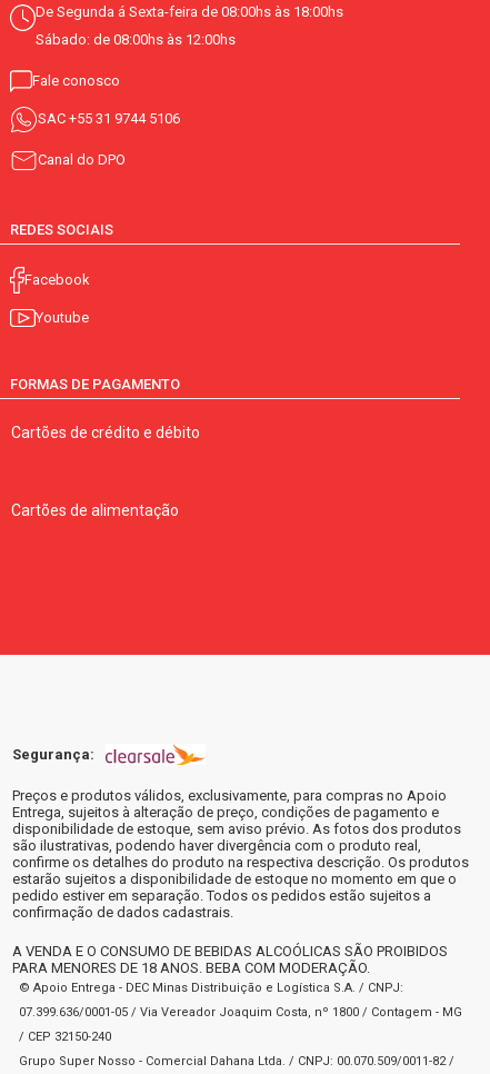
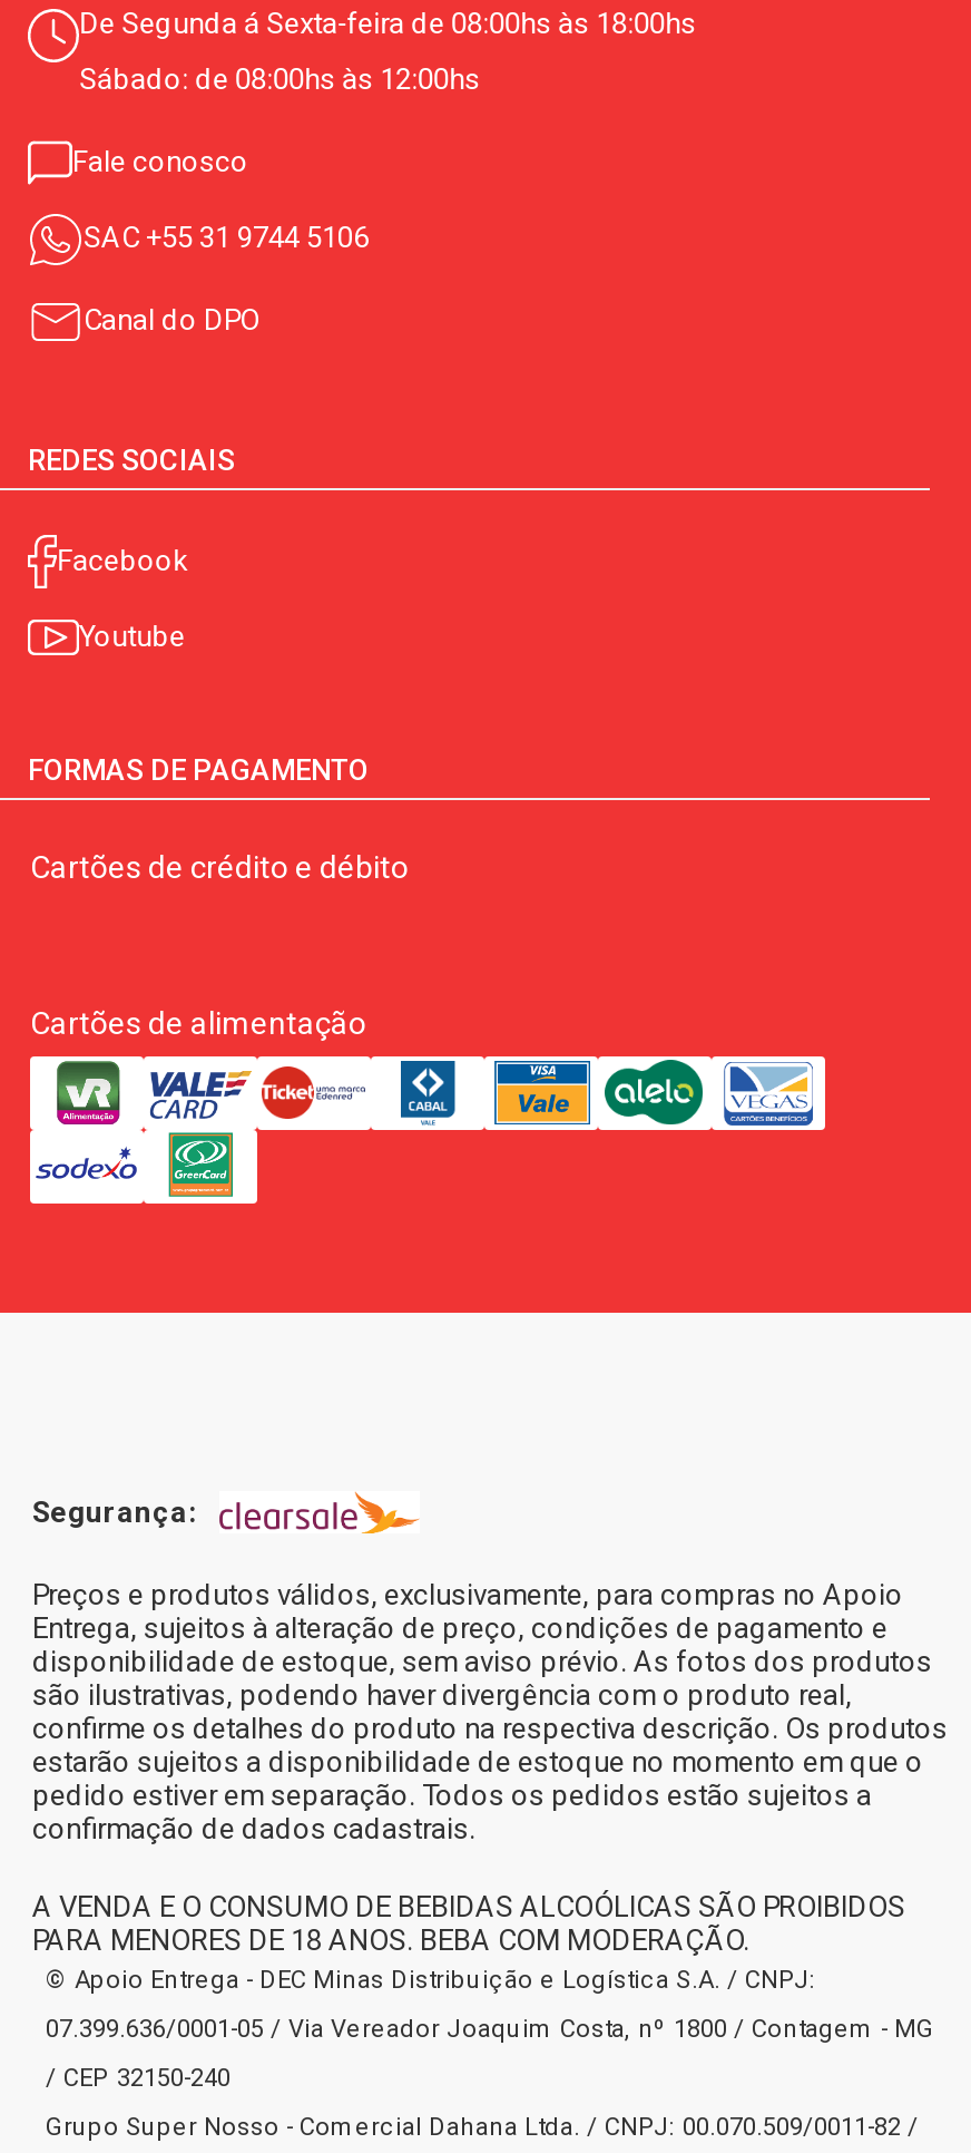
none -> [28,1054,827,1206] [image]

